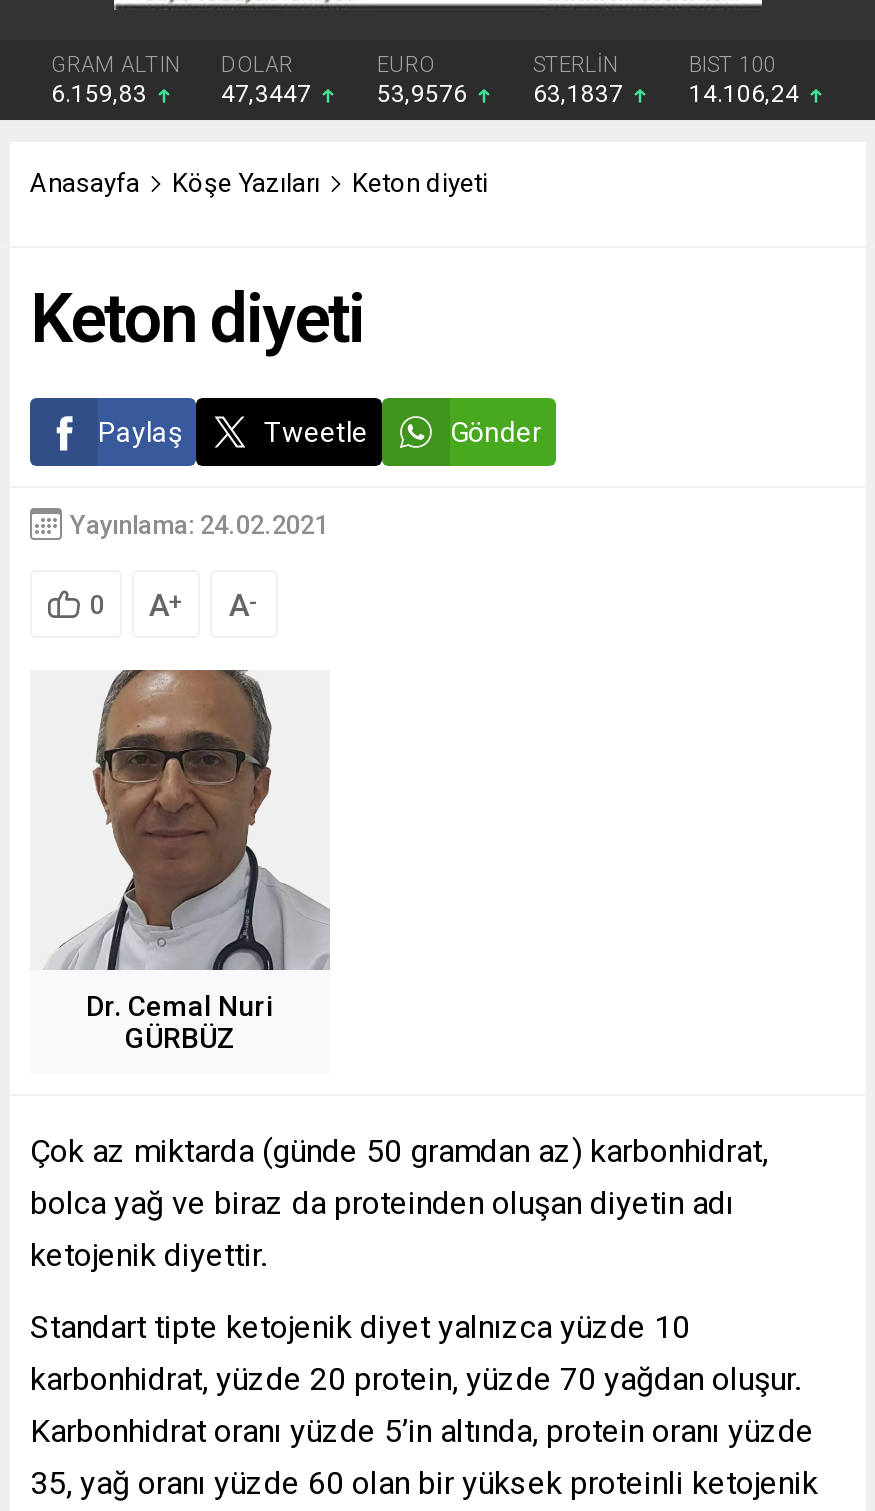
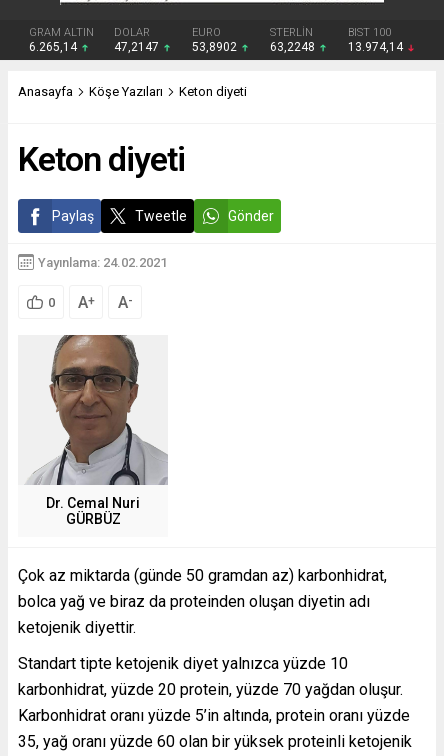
[51,80,153,108] 6.159,83 -> [28,40,79,54] 6.265,14
[221,80,317,108] 47,3447 -> [113,40,161,54] 47,2147
[377,80,473,108] 53,9576 -> [191,40,239,54] 53,8902
[533,80,629,108] 63,1837 -> [269,40,317,54] 63,2248
[689,80,805,108] 14.106,24 -> [347,40,405,54] 13.974,14

